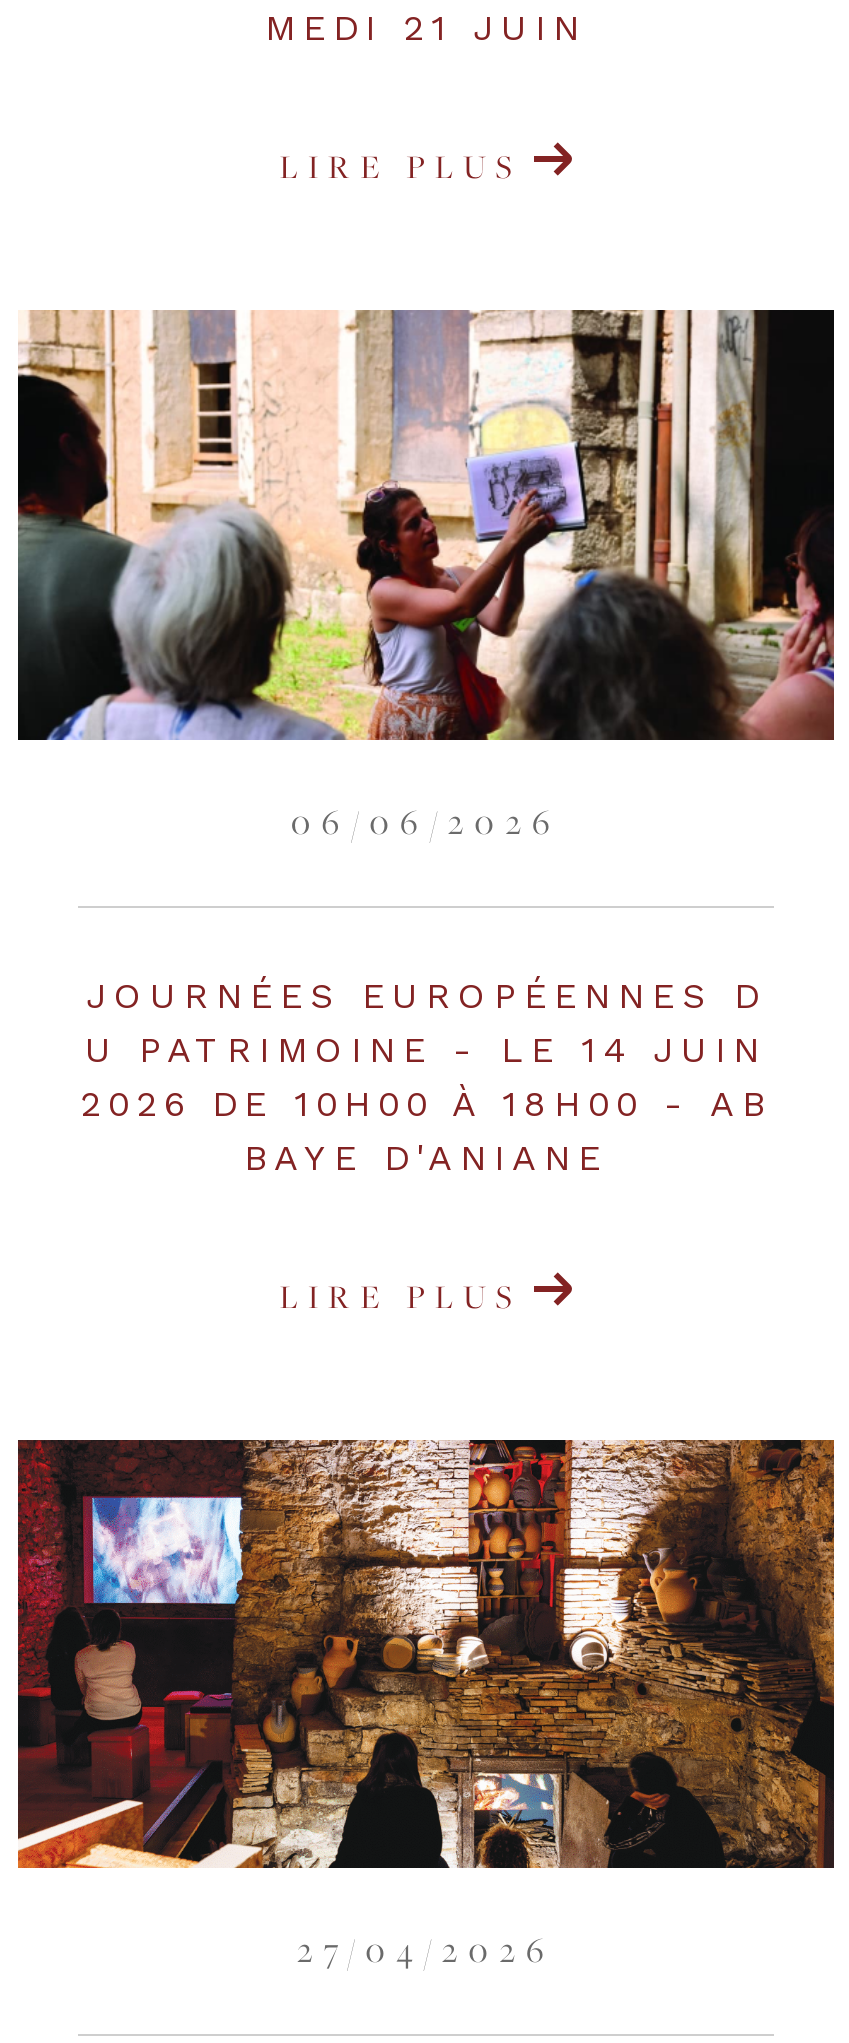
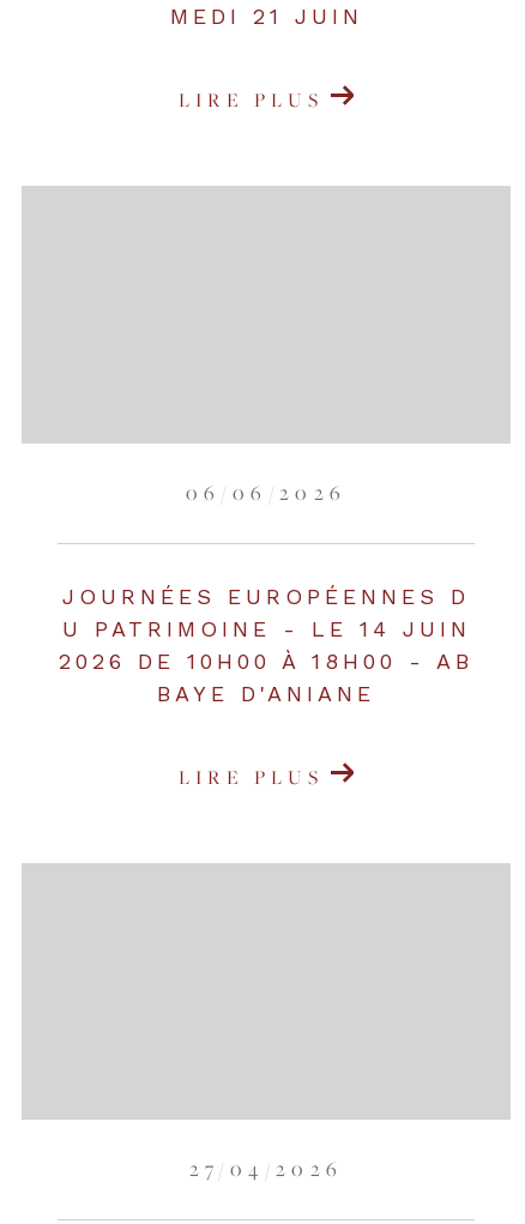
[16,308,836,742] [image] -> none
[16,1438,836,1870] [image] -> none

